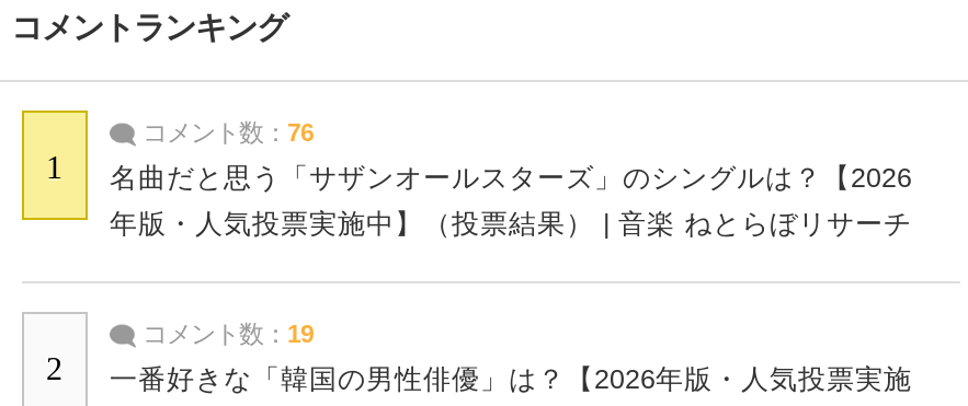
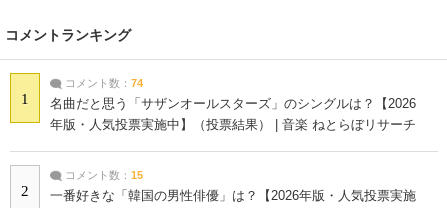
[136,119,314,145] コメント数：76 -> [62,77,143,89] コメント数：74
[136,320,314,347] コメント数：19 -> [62,169,143,181] コメント数：15

